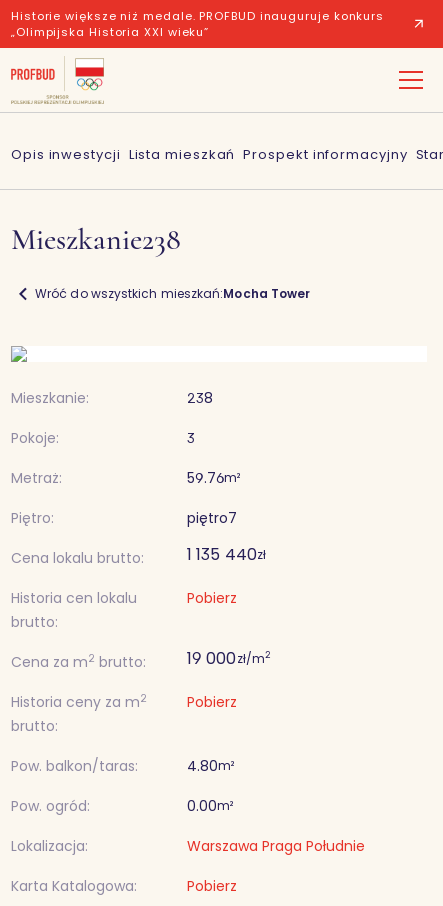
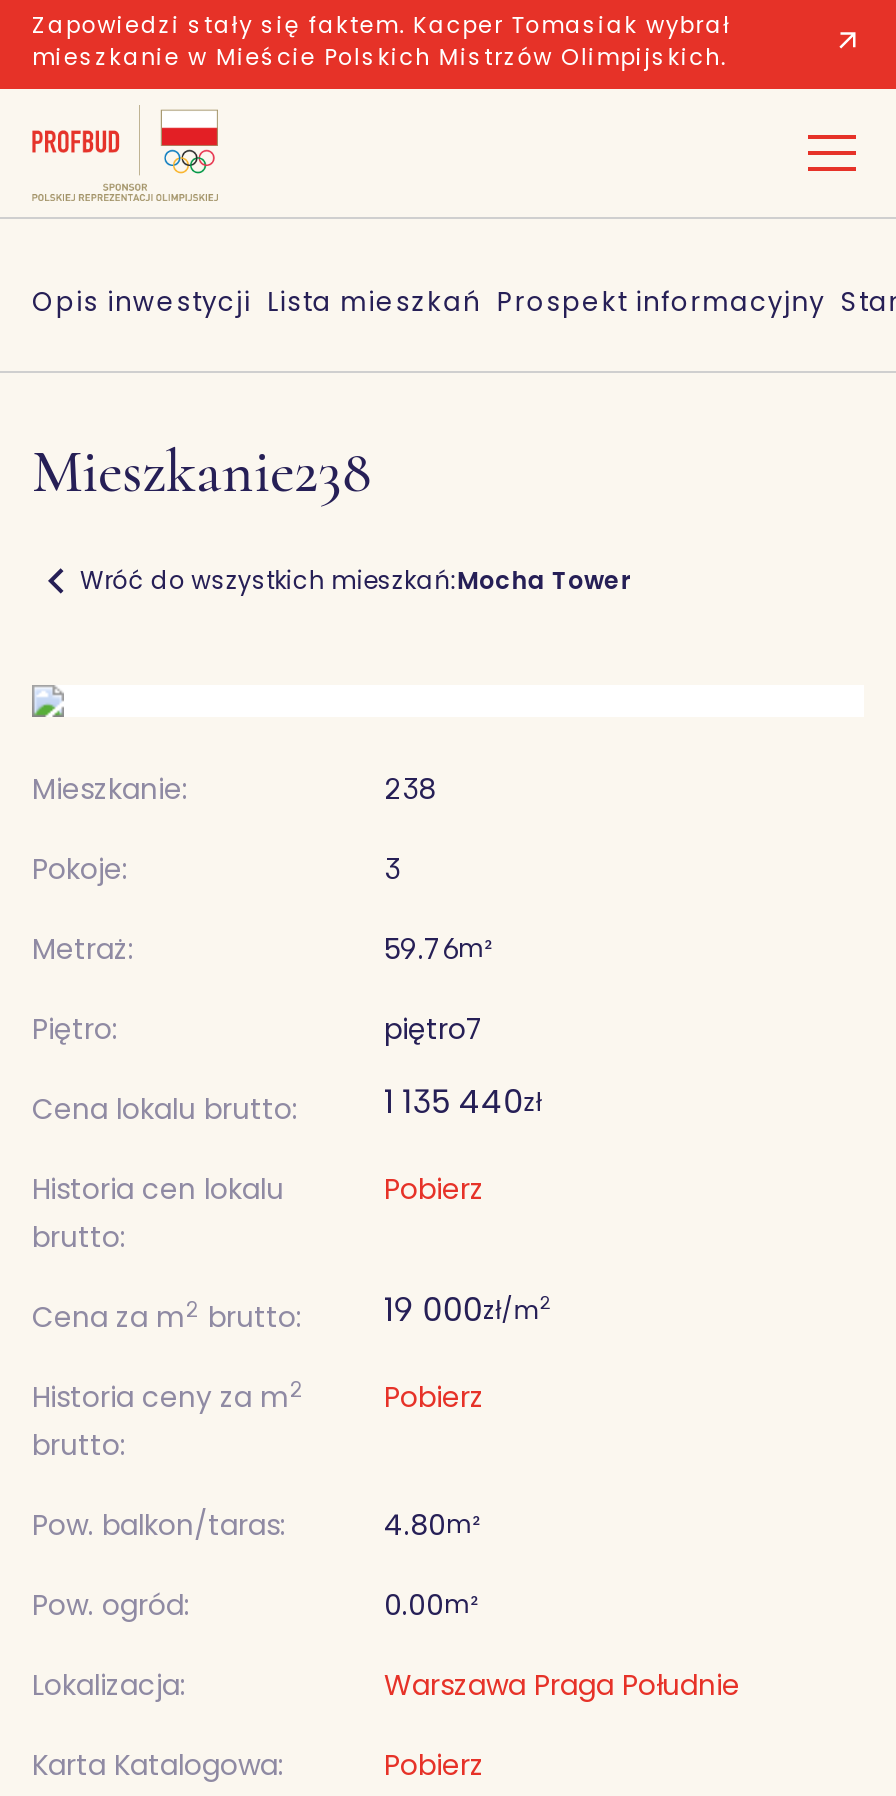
[11,8,384,40] Historie większe niż medale. PROFBUD inauguruje konkurs | „Olimpijska Historia XXI wieku” -> [32,9,731,73] Zapowiedzi stały się faktem. Kacper Tomasiak wybrał | mieszkanie w Mieście Polskich Mistrzów Olimpijskich.

